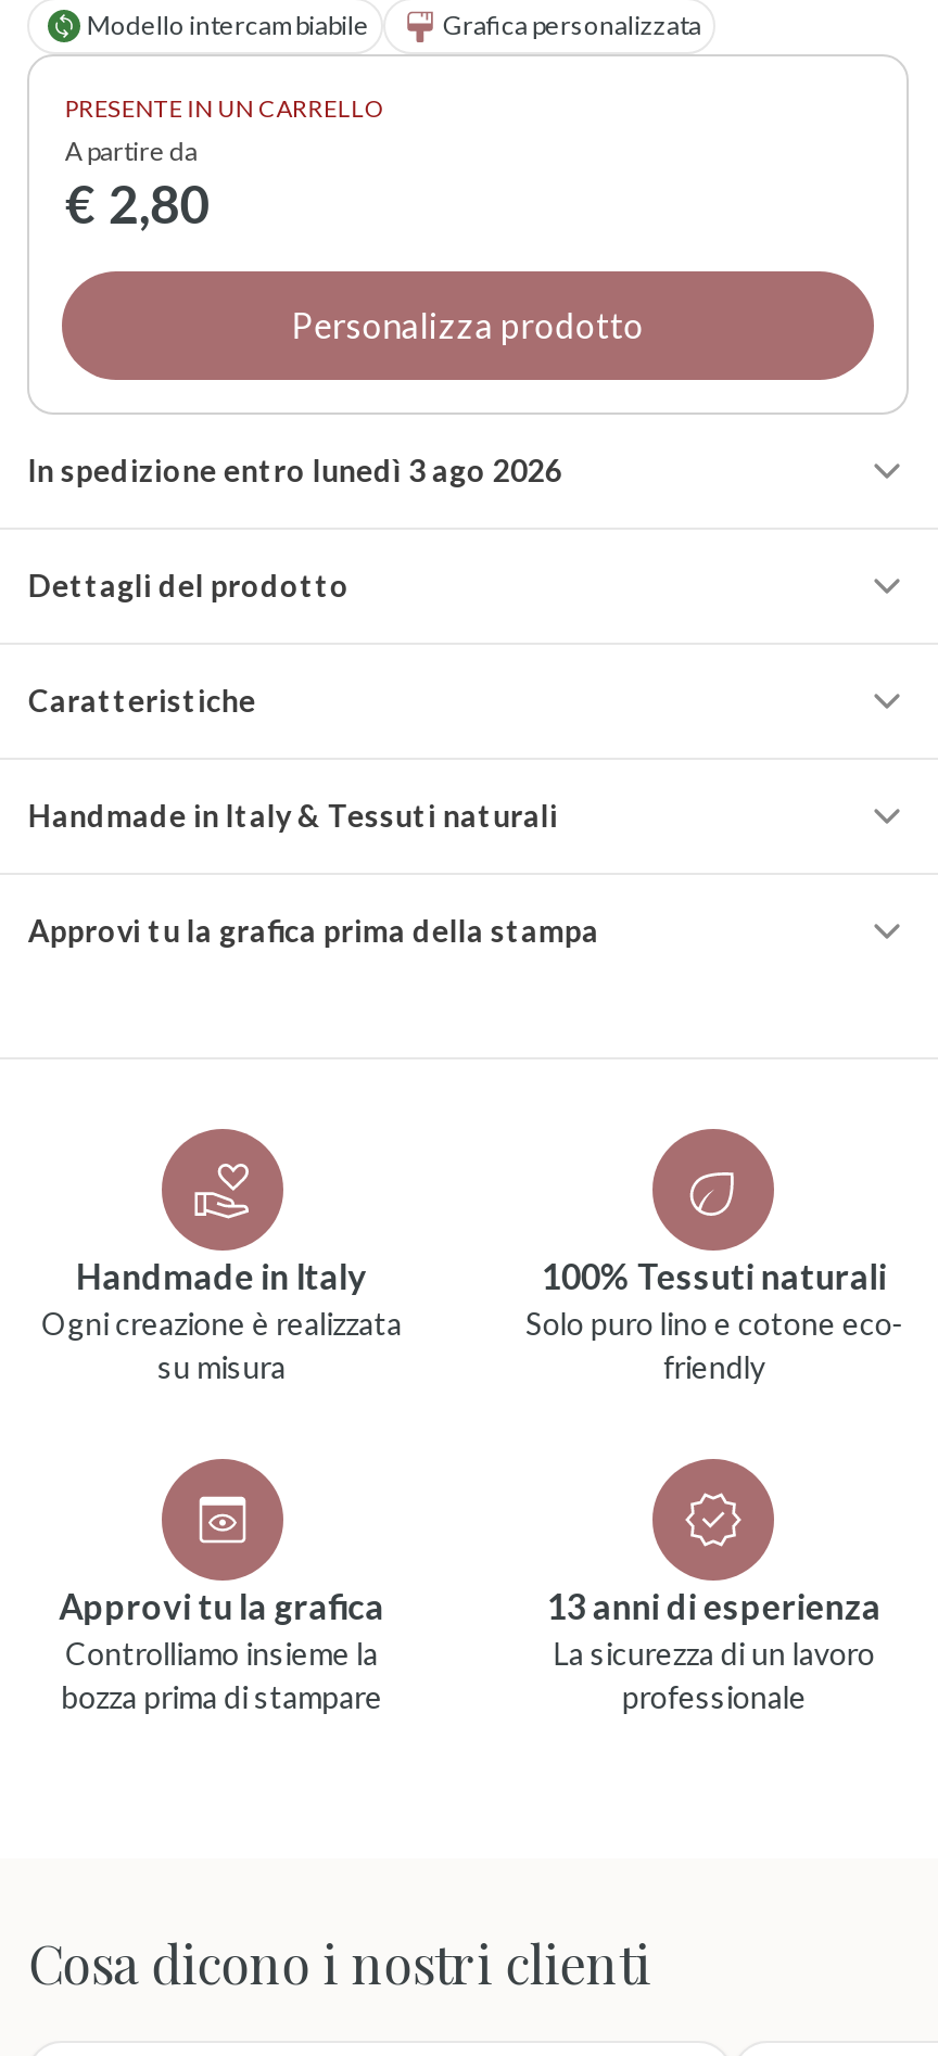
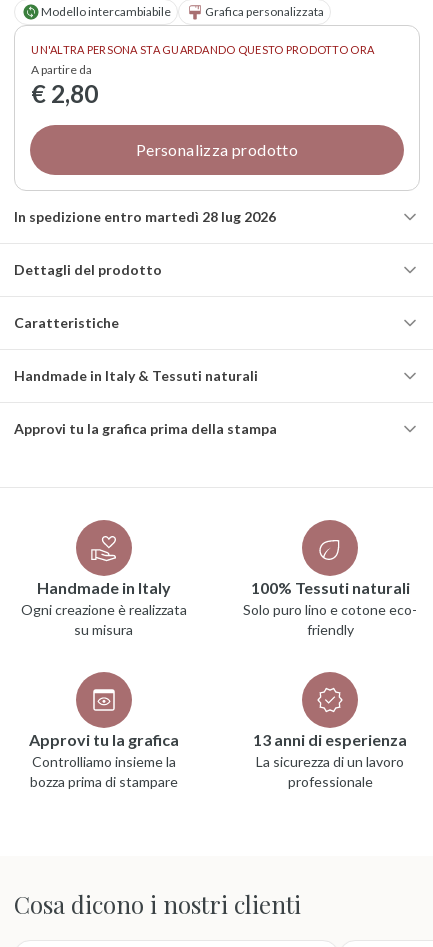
[65,92,385,121] PRESENTE IN UN CARRELLO -> [31,43,374,56] UN'ALTRA PERSONA STA GUARDANDO QUESTO PRODOTTO ORA
[28,451,562,488] In spedizione entro lunedì 3 ago 2026 -> [14,208,276,225] In spedizione entro martedì 28 lug 2026

